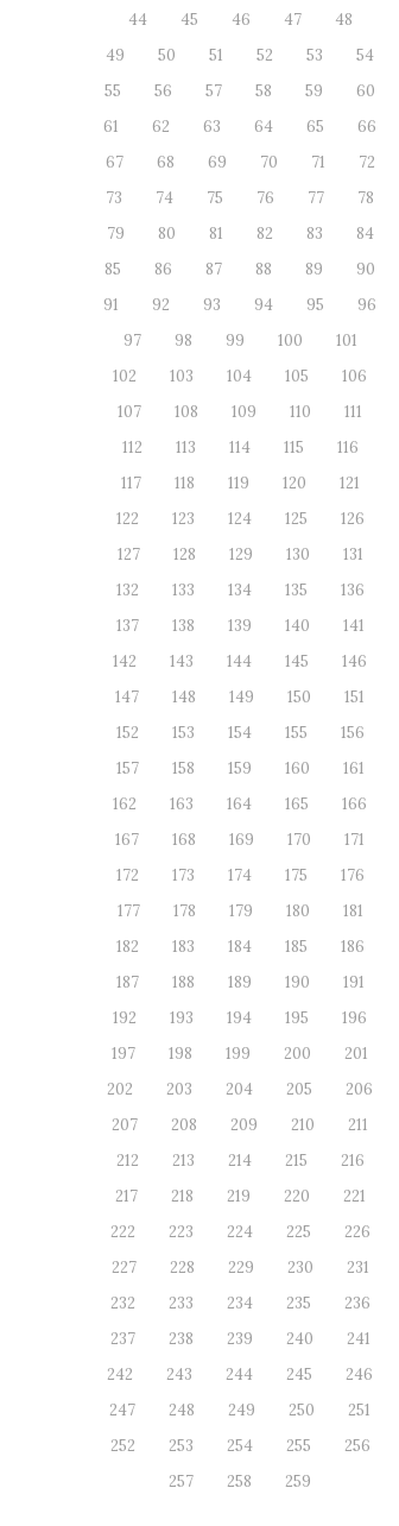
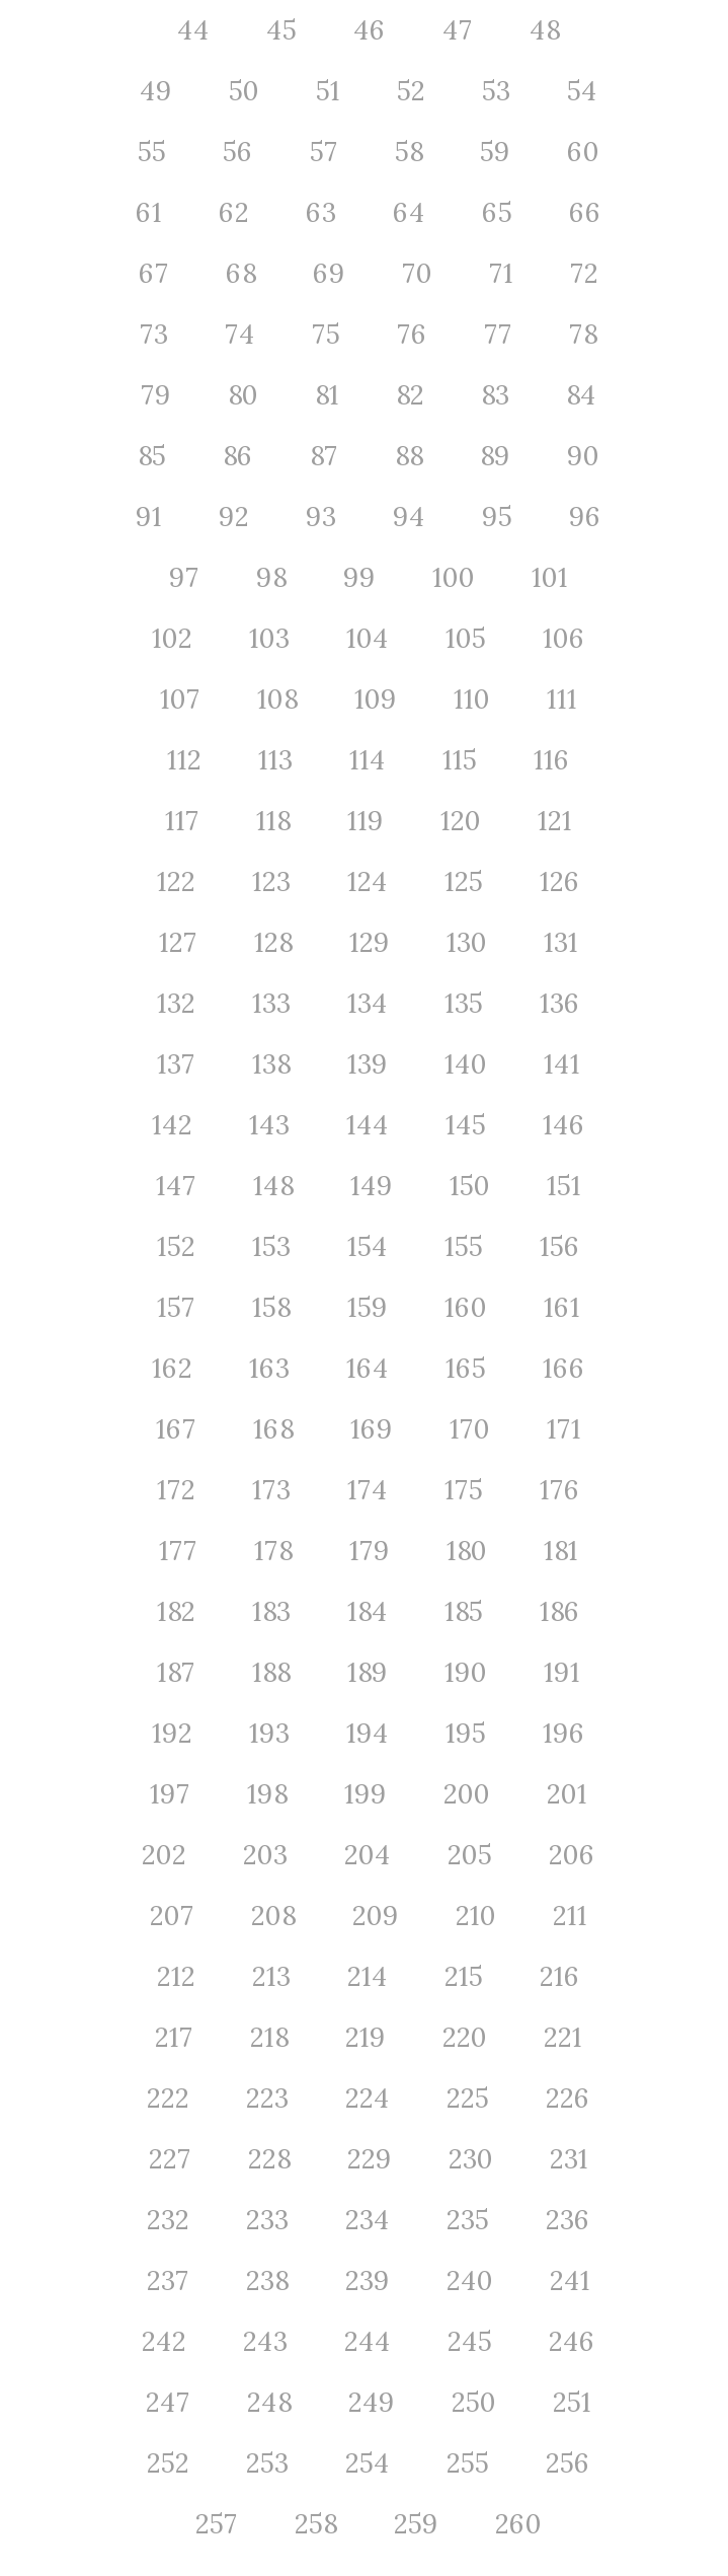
none -> [495,2508,542,2543] 260

